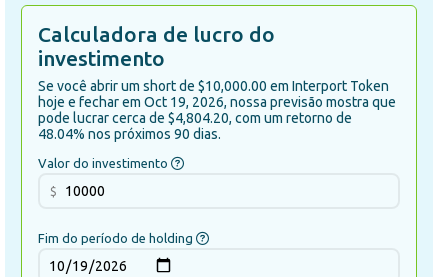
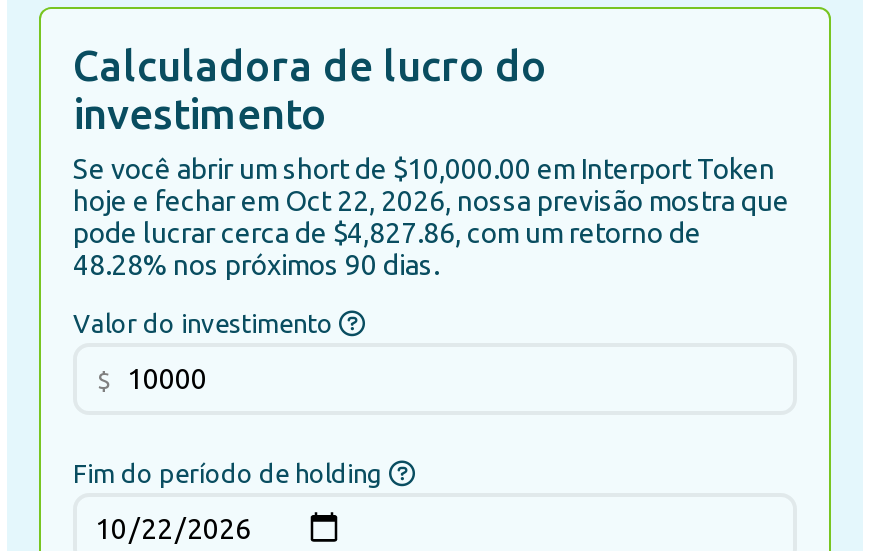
[38,94,396,110] hoje e fechar em Oct 19, 2026, nossa previsão mostra que -> [73,185,789,217] hoje e fechar em Oct 22, 2026, nossa previsão mostra que
[38,110,352,126] pode lucrar cerca de $4,804.20, com um retorno de -> [73,217,701,249] pode lucrar cerca de $4,827.86, com um retorno de
[38,126,221,142] 48.04% nos próximos 90 dias. -> [73,249,439,281] 48.28% nos próximos 90 dias.

